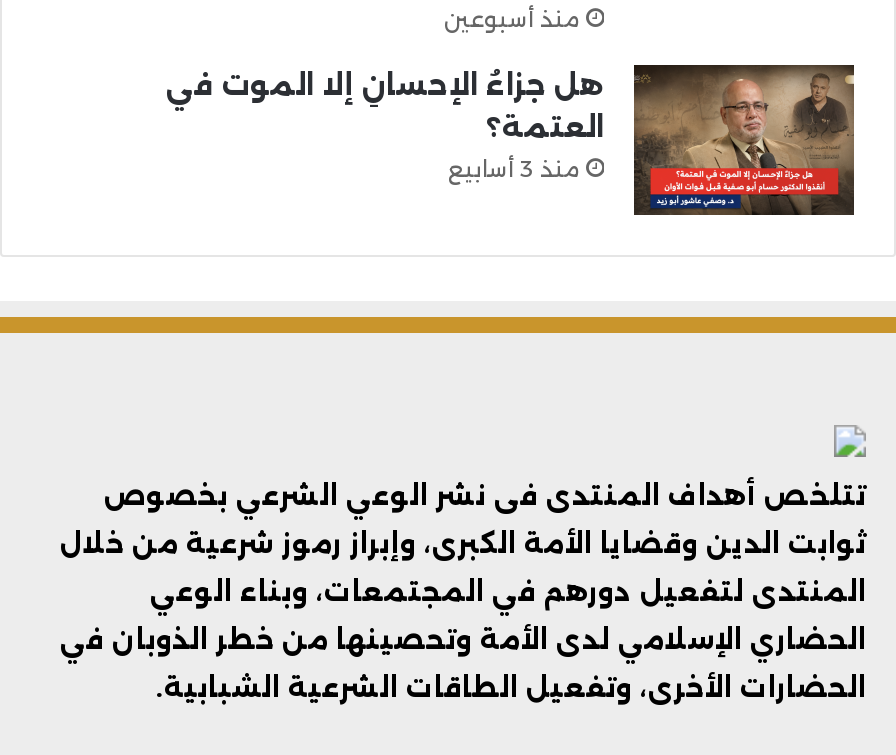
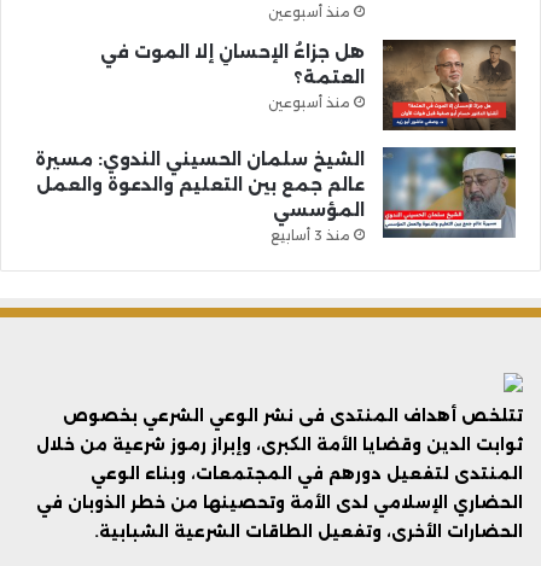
none -> [35,94,517,246] [image] | منذ أسبوعين | الشيخ سلمان الحسيني الندوي: مسيرة | عالم جمع بين التعليم والدعوة والعمل | المؤسسي

